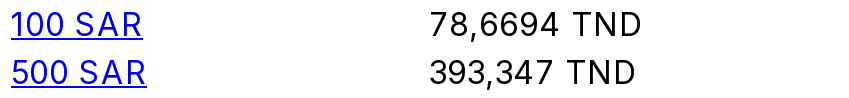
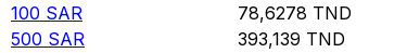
[429,5,643,45] 78,6694 TND -> [238,2,352,24] 78,6278 TND
[429,53,637,93] 393,347 TND -> [238,28,345,50] 393,139 TND

